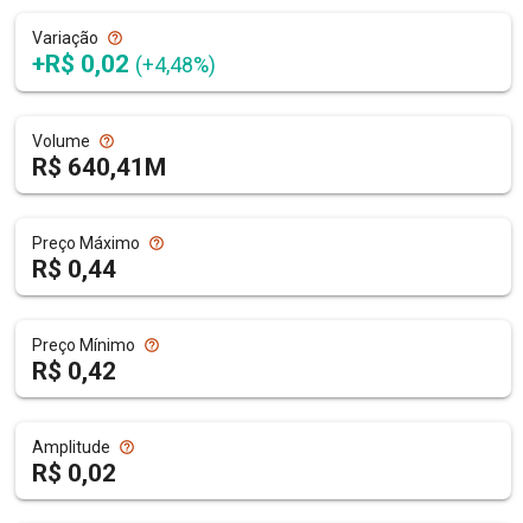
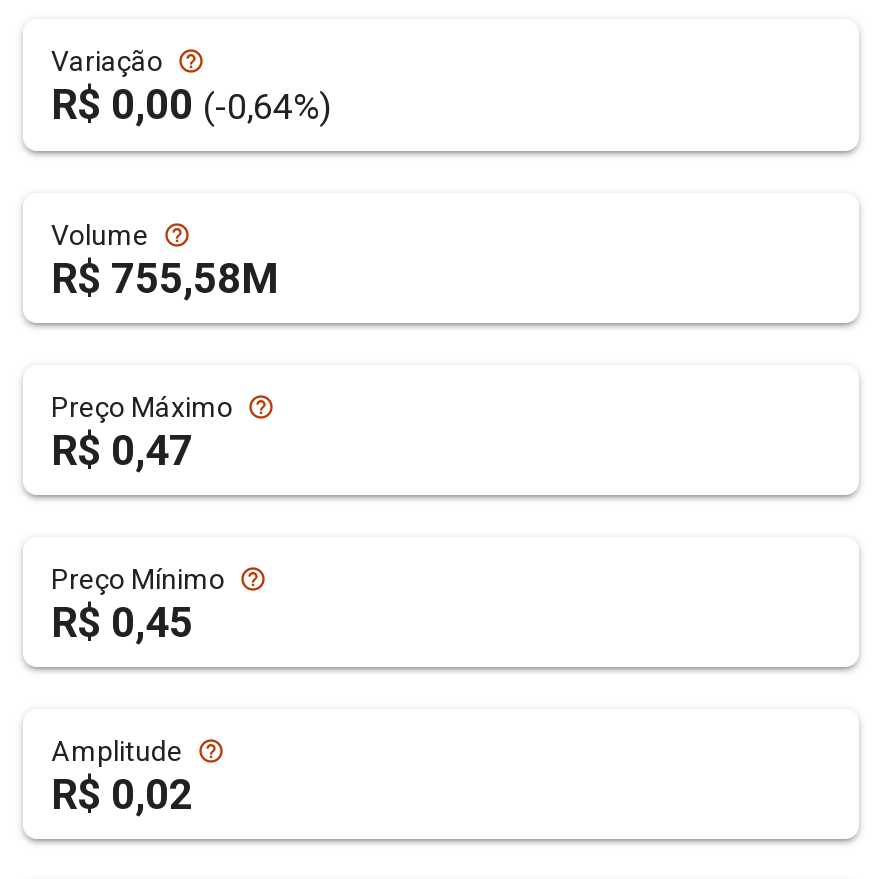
[32,49,216,78] +R$ 0,02 (+4,48%) -> [51,80,331,128] R$ 0,00 (-0,64%)
[32,152,166,181] R$ 640,41M -> [51,254,277,302] R$ 755,58M
[32,254,116,283] R$ 0,44 -> [51,426,193,474] R$ 0,47
[32,356,116,385] R$ 0,42 -> [51,598,193,646] R$ 0,45

